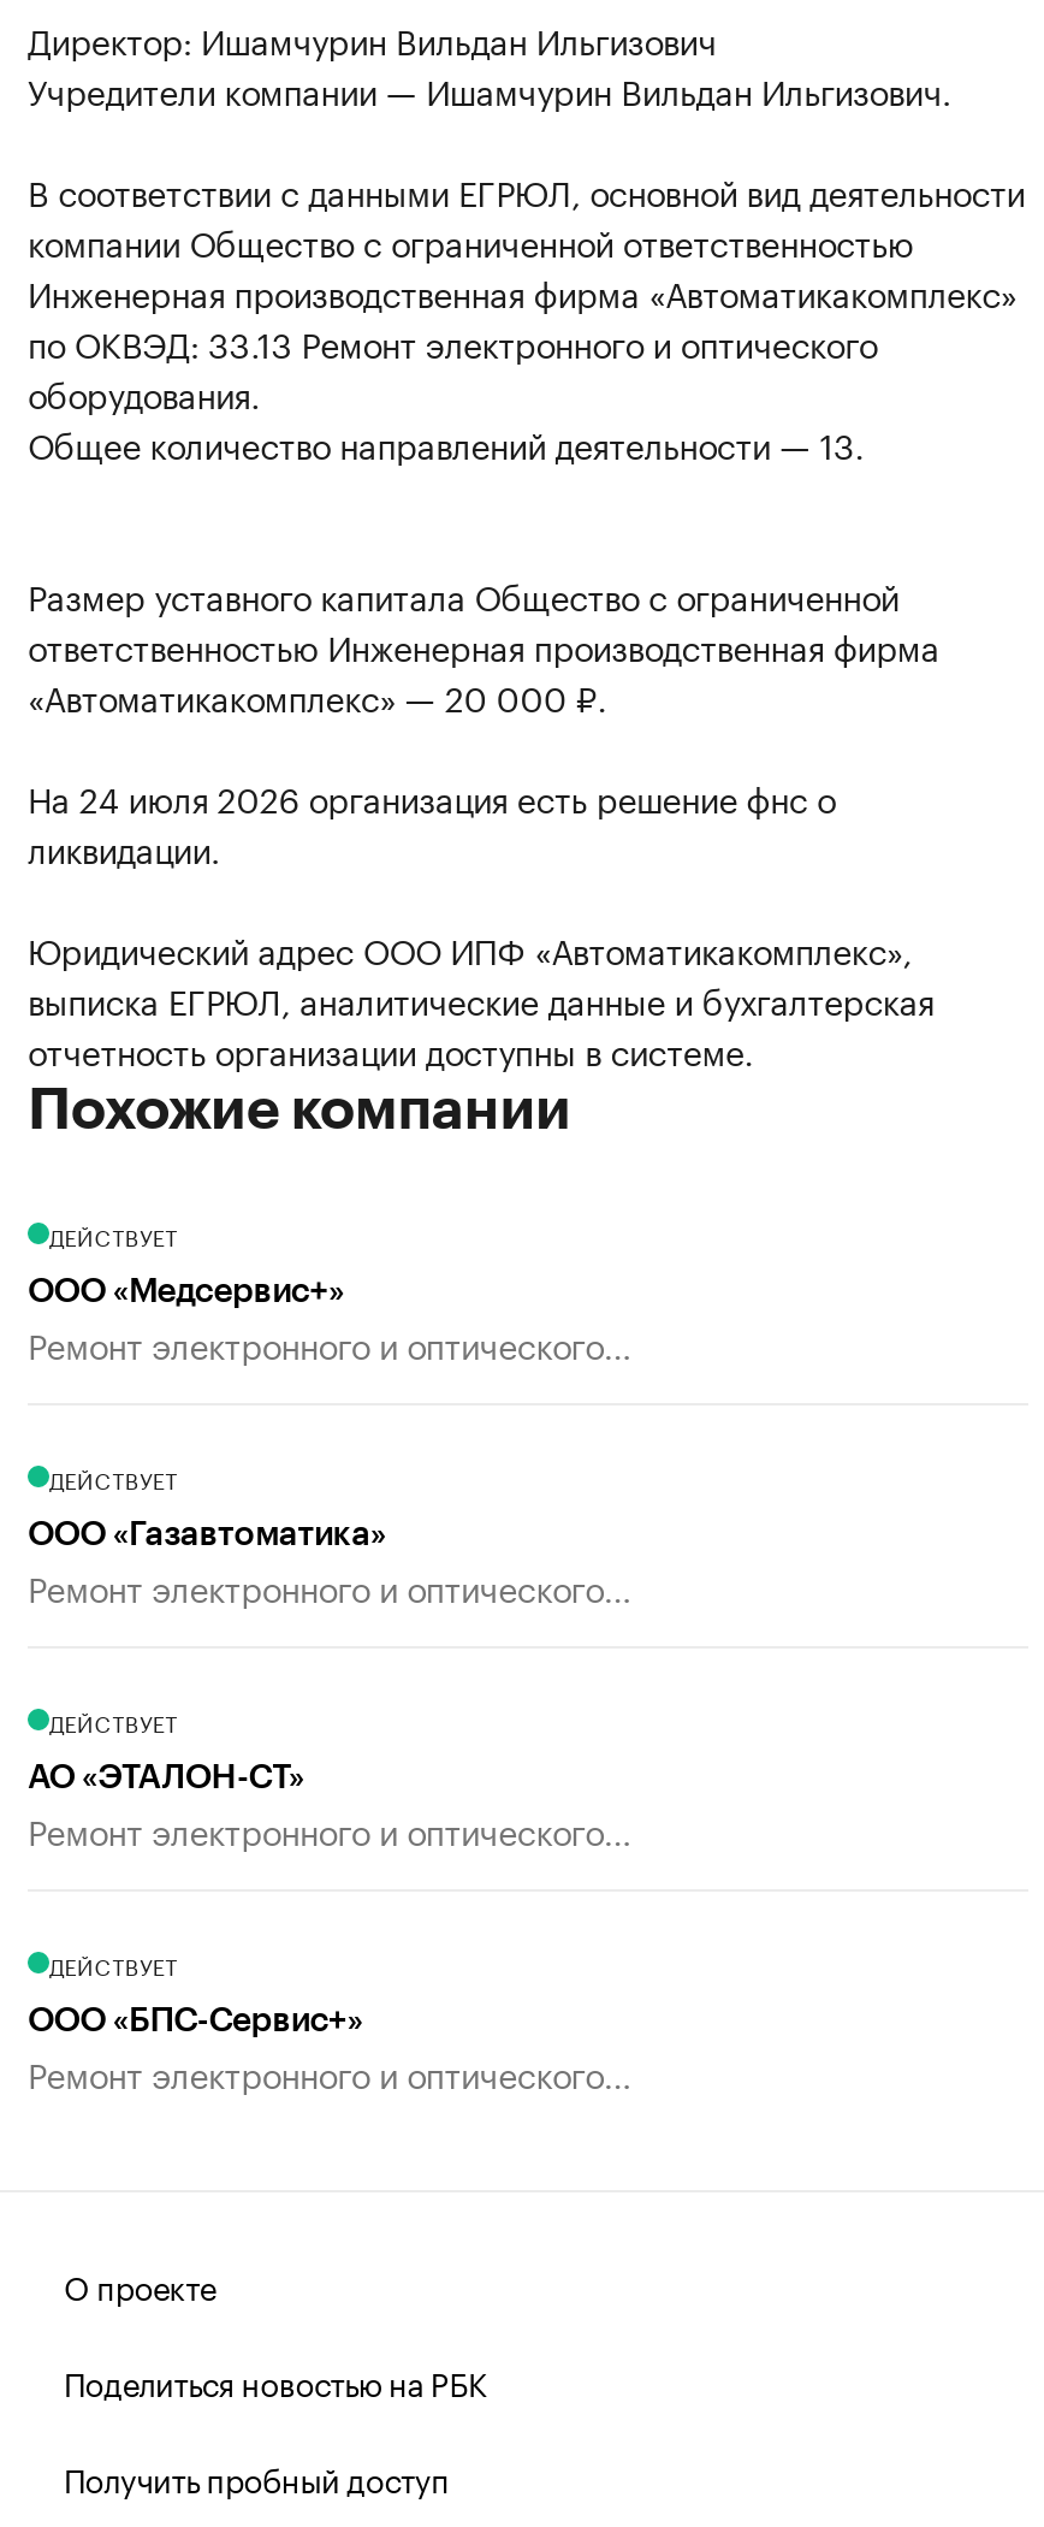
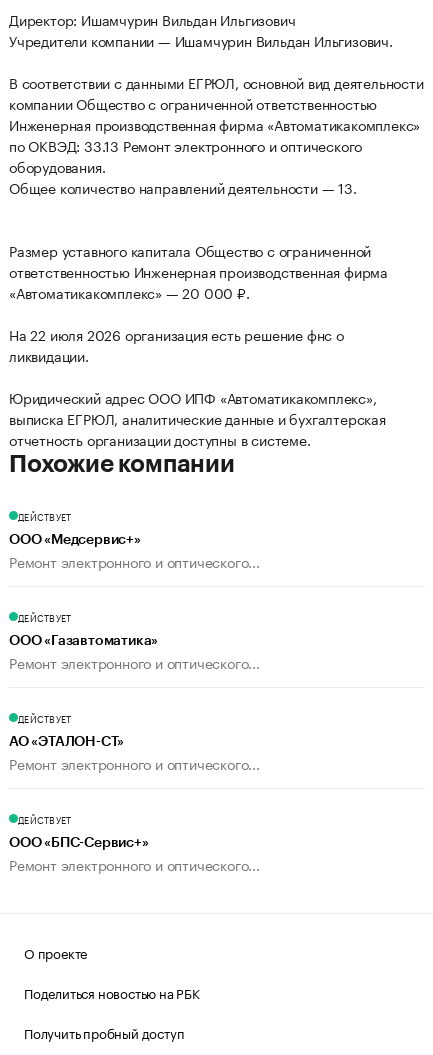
[28,771,835,824] На 24 июля 2026 организация есть решение фнс о -> [9,323,344,345] На 22 июля 2026 организация есть решение фнс о

